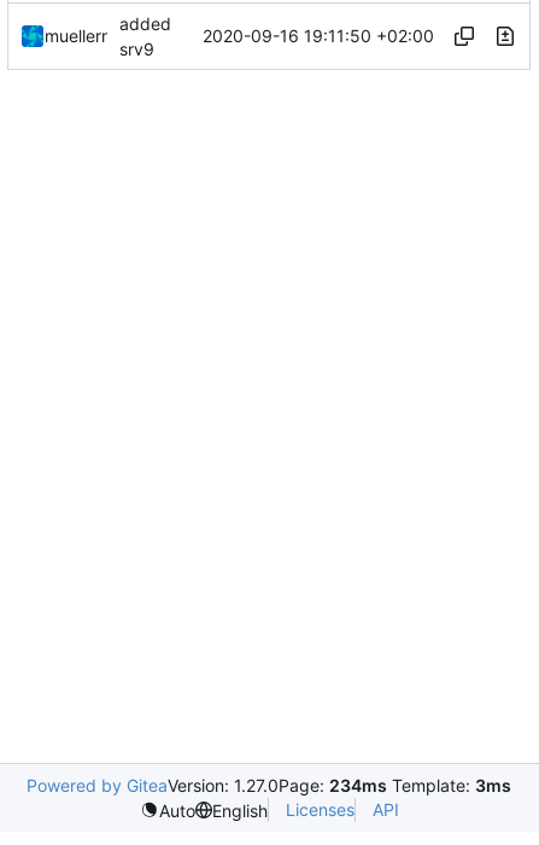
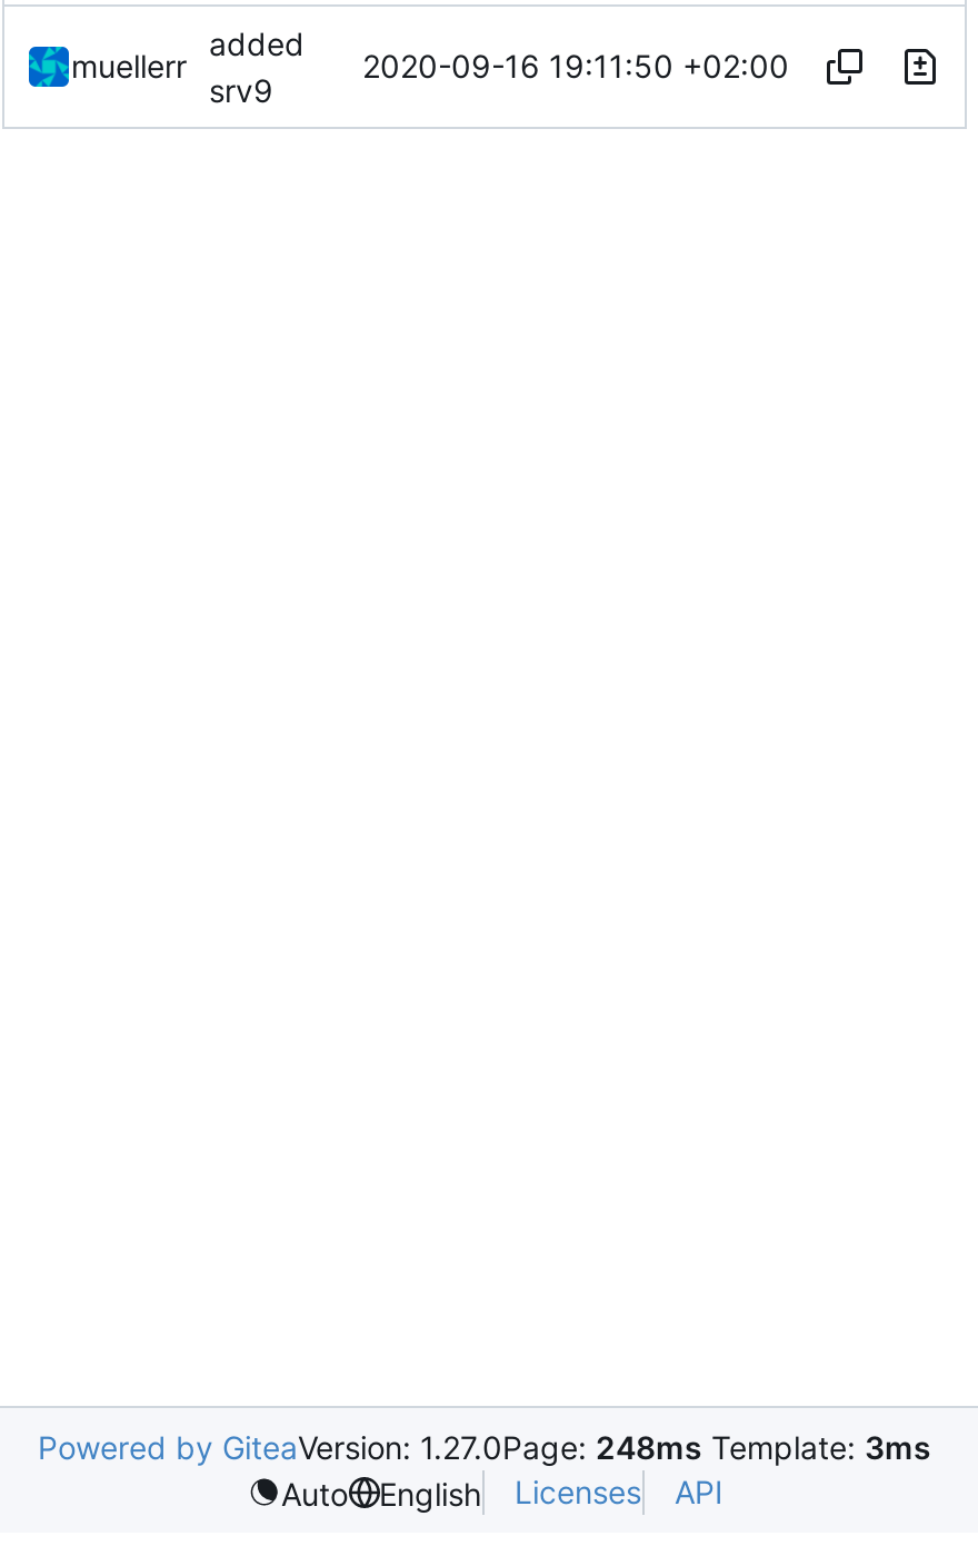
[27,775,511,796] Powered by GiteaVersion: 1.27.0Page: 234ms Template: 3ms -> [38,1428,931,1466] Powered by GiteaVersion: 1.27.0Page: 248ms Template: 3ms

